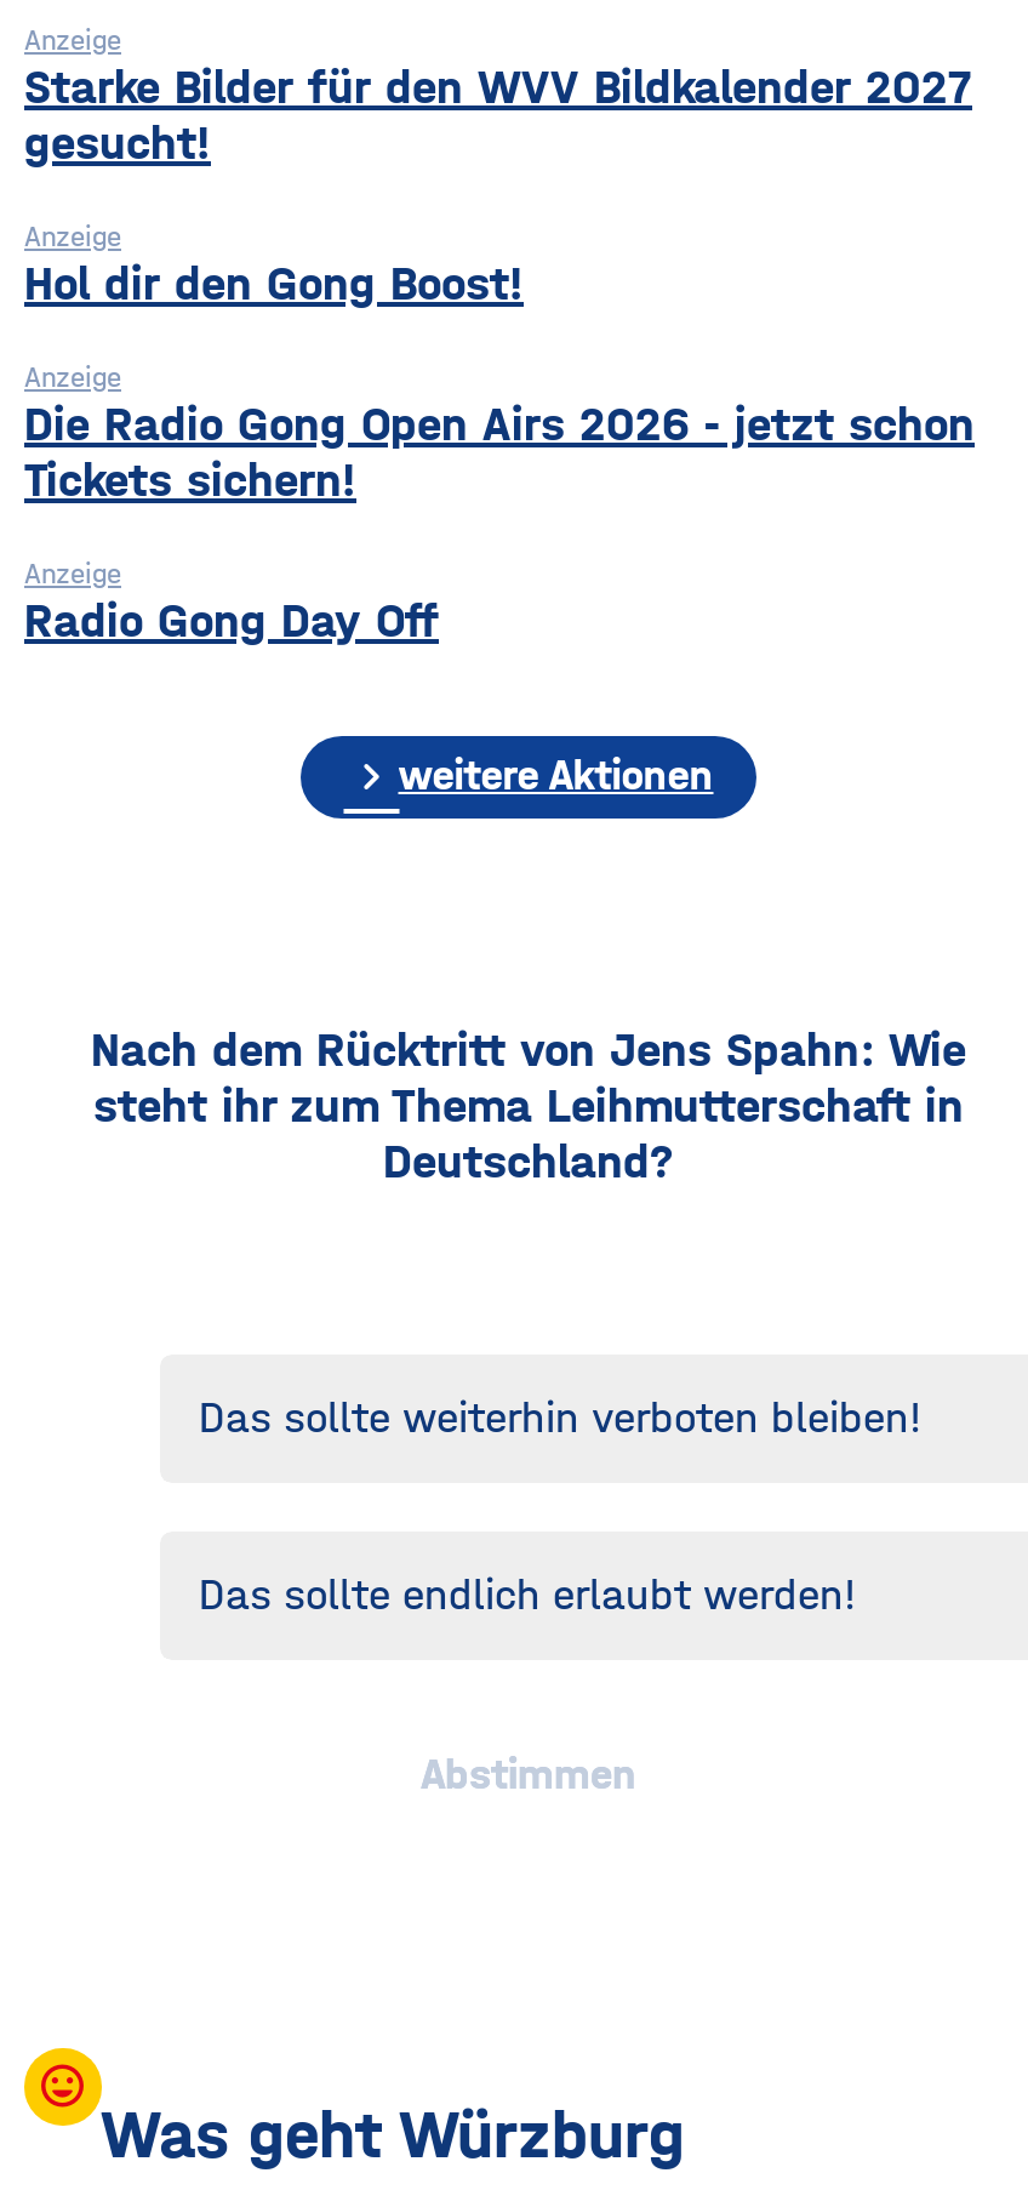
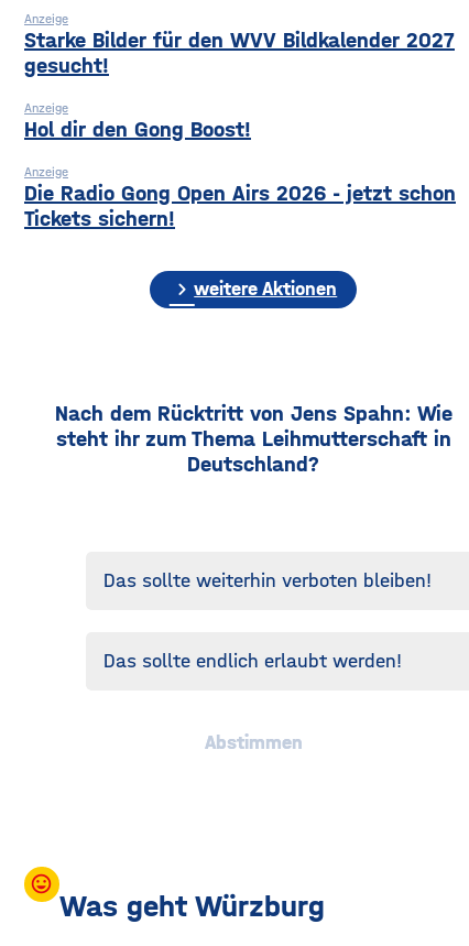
[24,555,439,648] Anzeige | Radio Gong Day Off -> none

